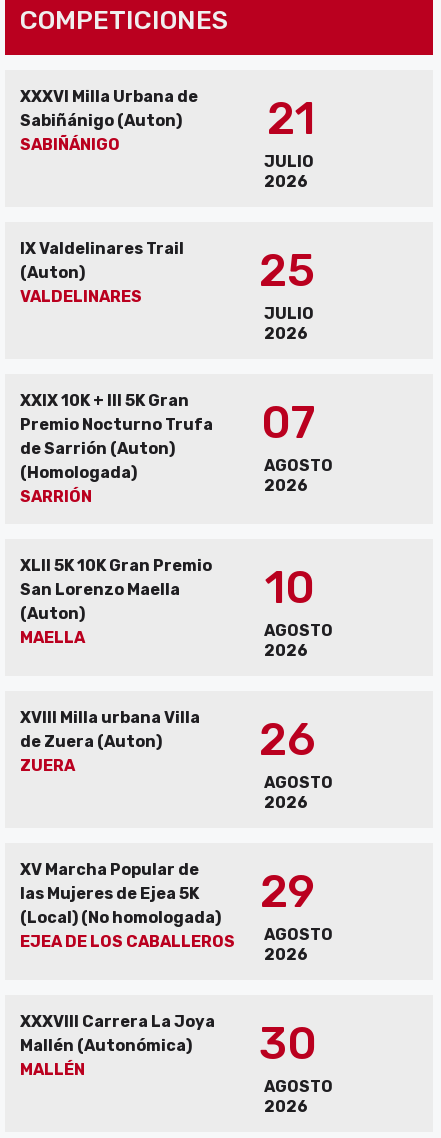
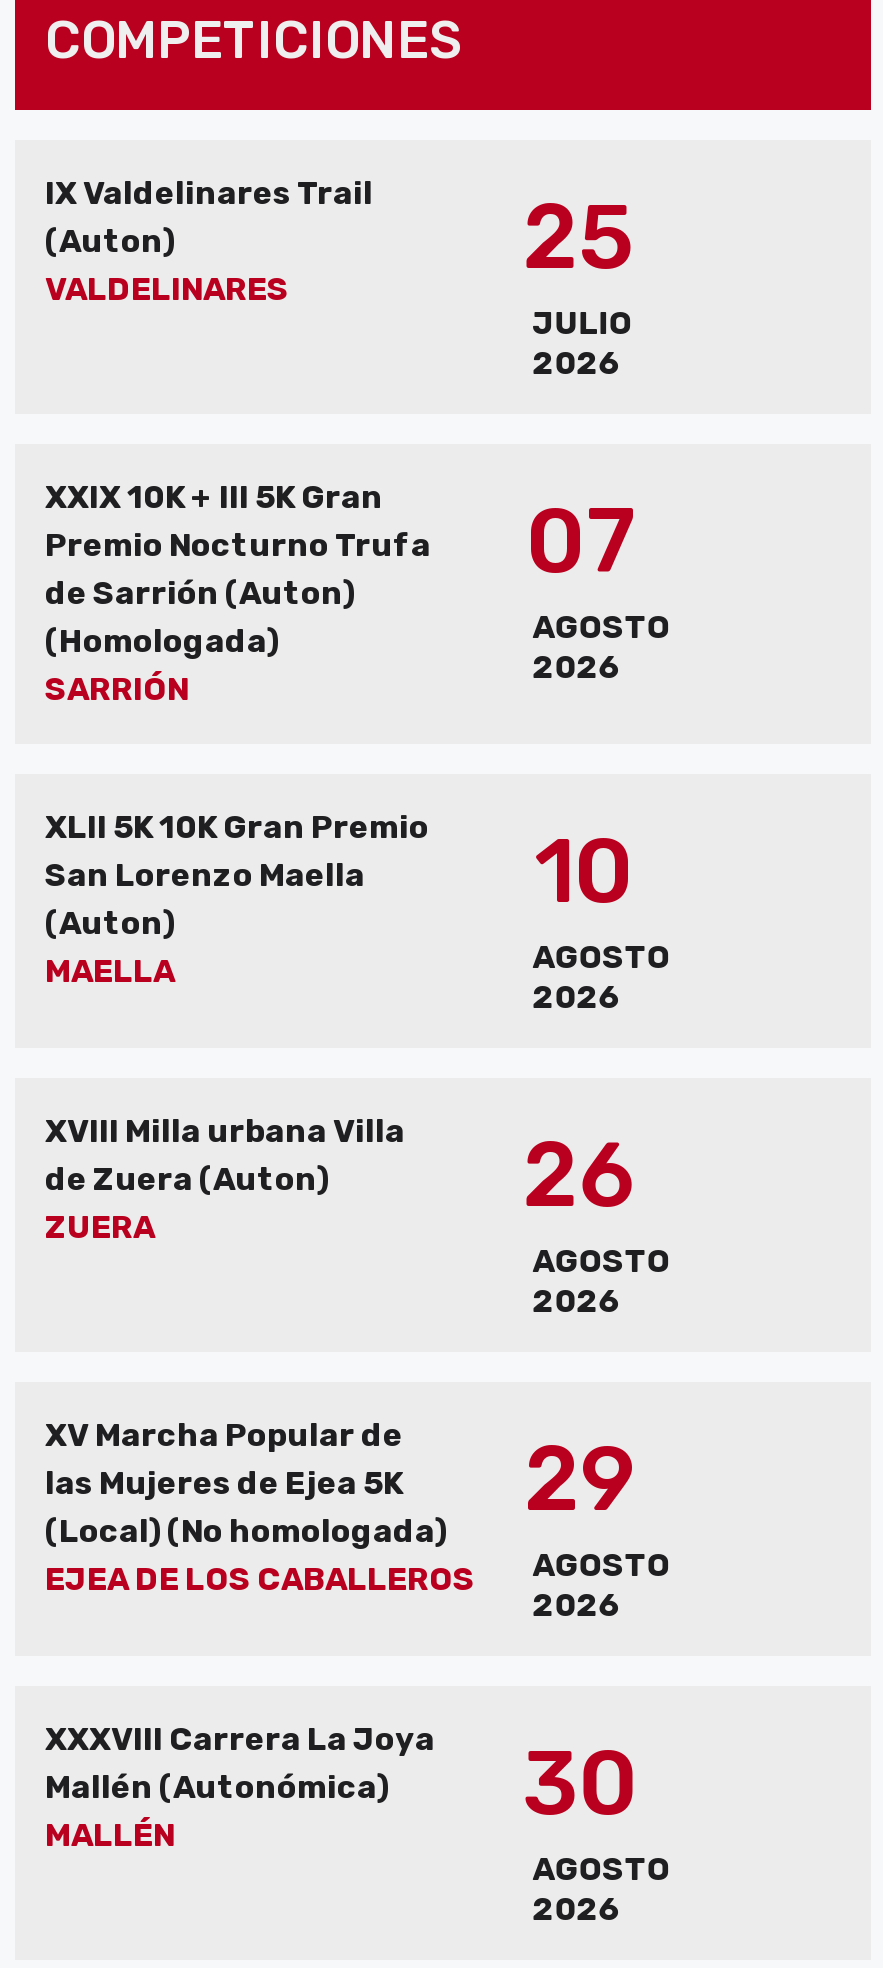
[20,87,314,191] XXXVI Milla Urbana de | Sabiñánigo (Auton) | SABIÑÁNIGO | 21 | JULIO | 2026 -> none

